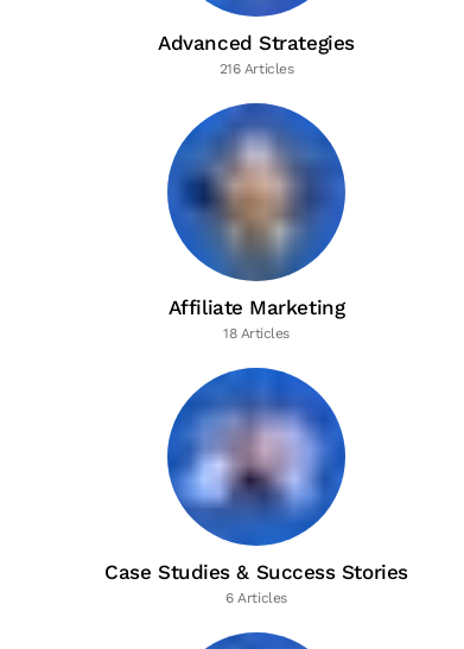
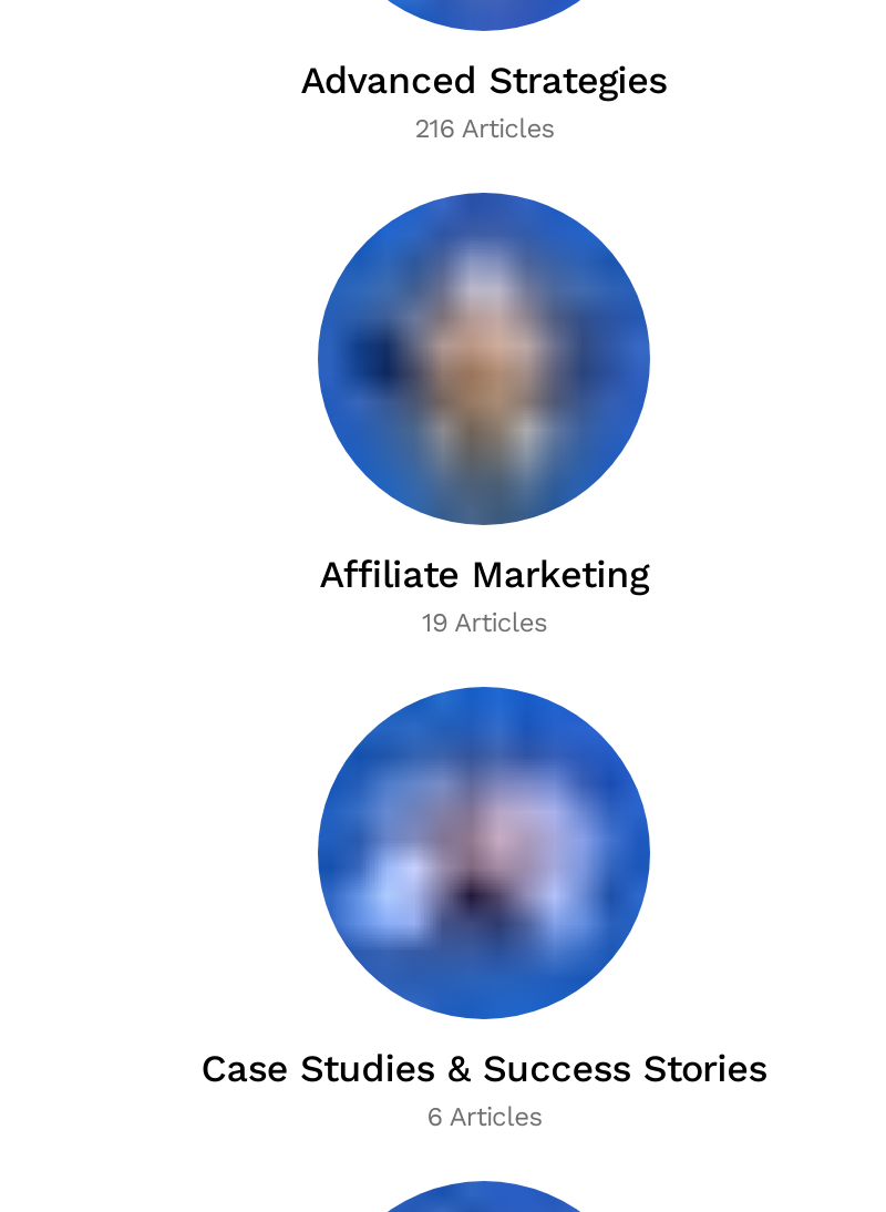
[223,325,290,342] 18 Articles -> [422,608,546,639] 19 Articles

